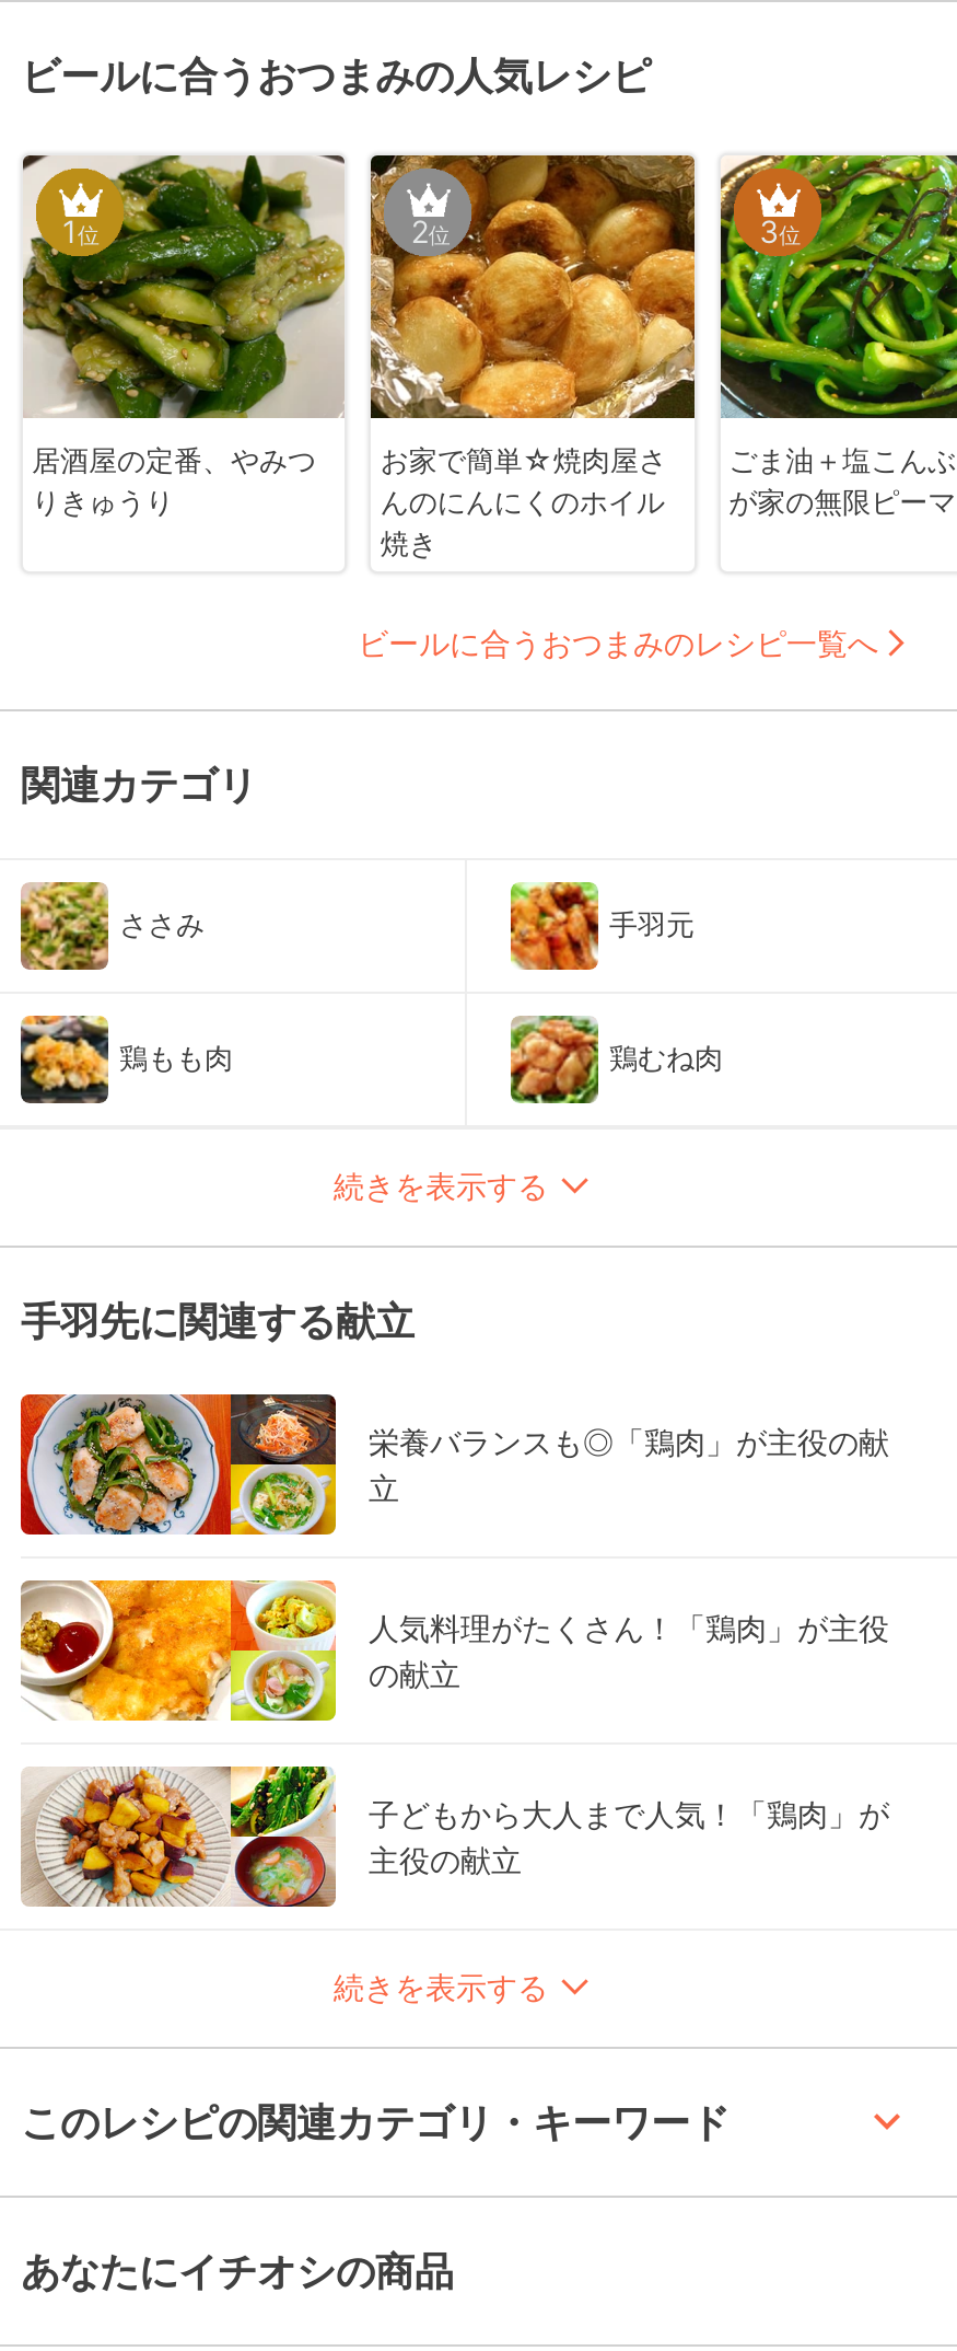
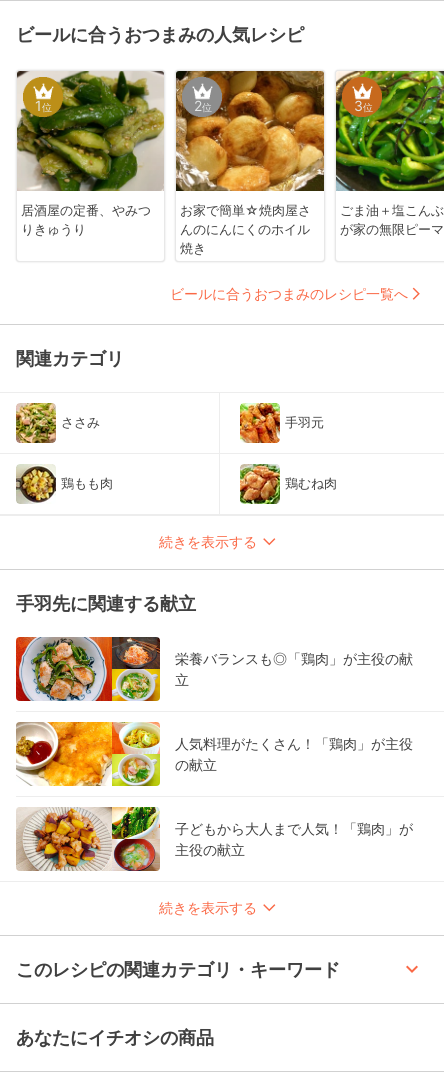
[21,1016,110,1105] [image] -> [16,465,57,504] [image]

